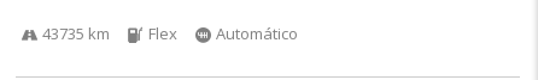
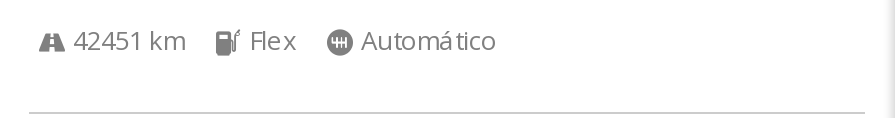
[42,22,298,44] 43735 km Flex Automático -> [73,22,497,58] 42451 km Flex Automático

